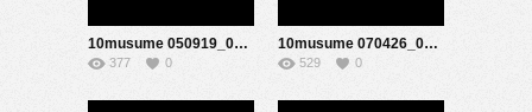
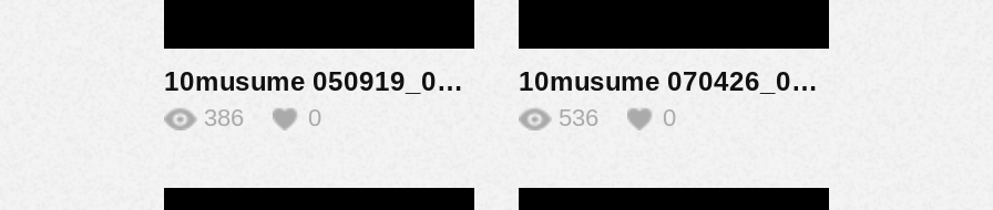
[109,55,131,70] 377 -> [204,104,244,130] 386
[299,55,321,70] 529 -> [559,104,598,130] 536

